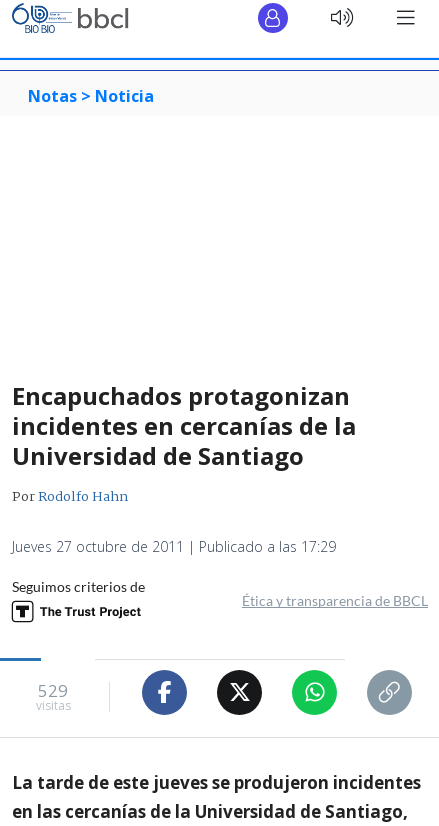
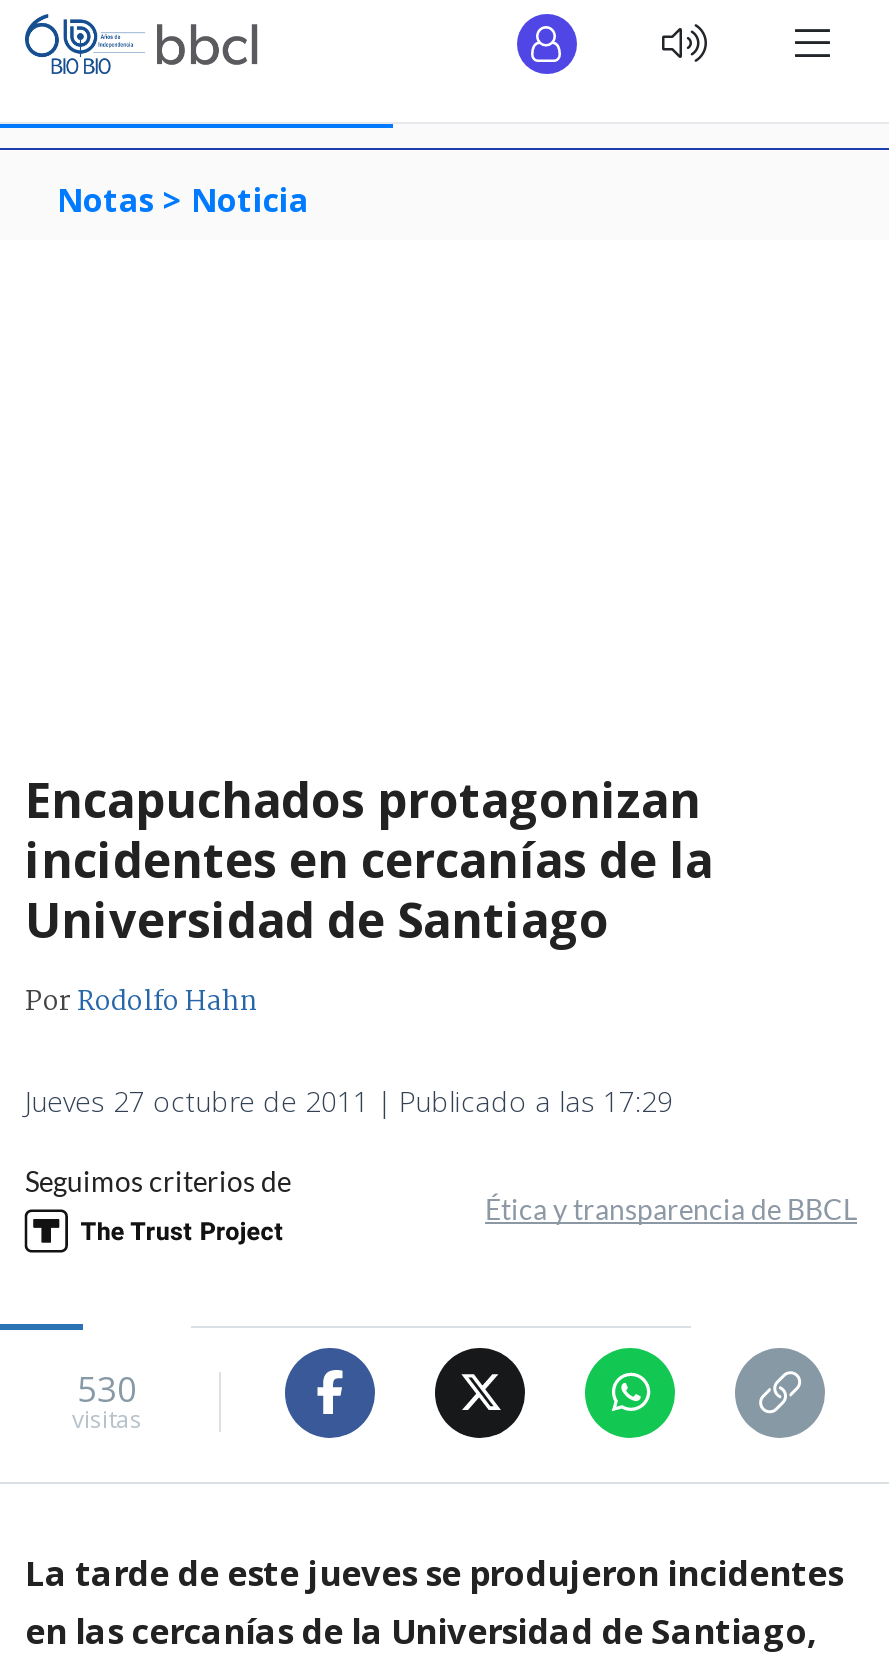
[38,679,68,702] 529 -> [77,1367,137,1413] 530

